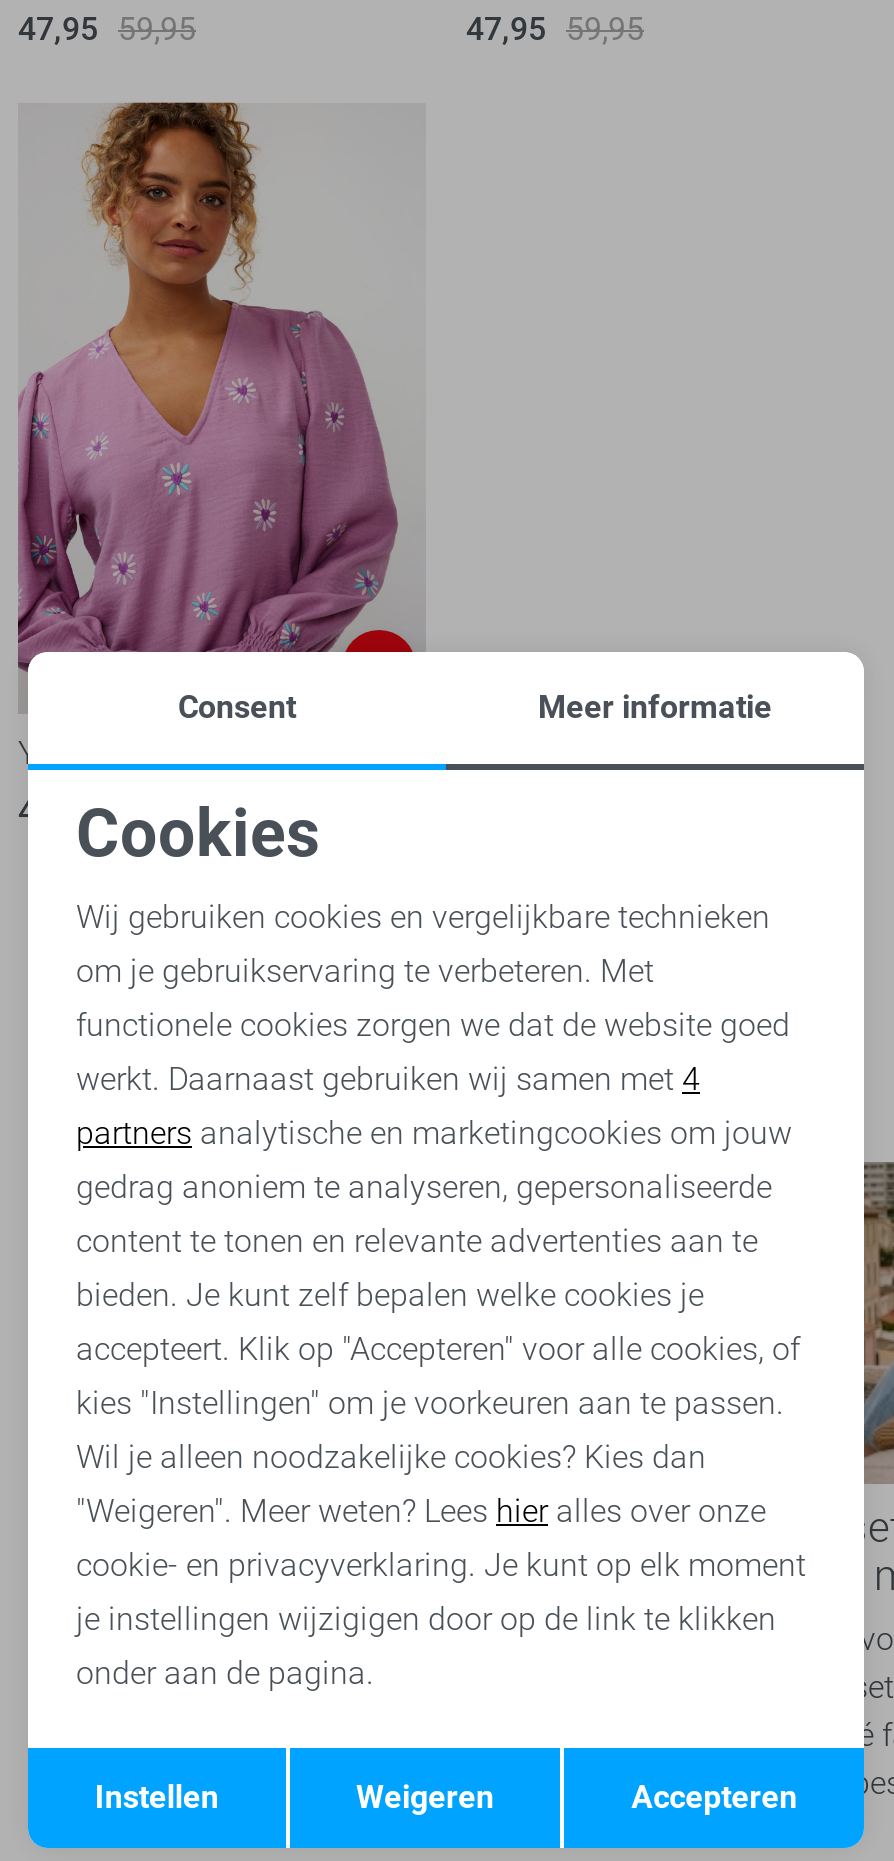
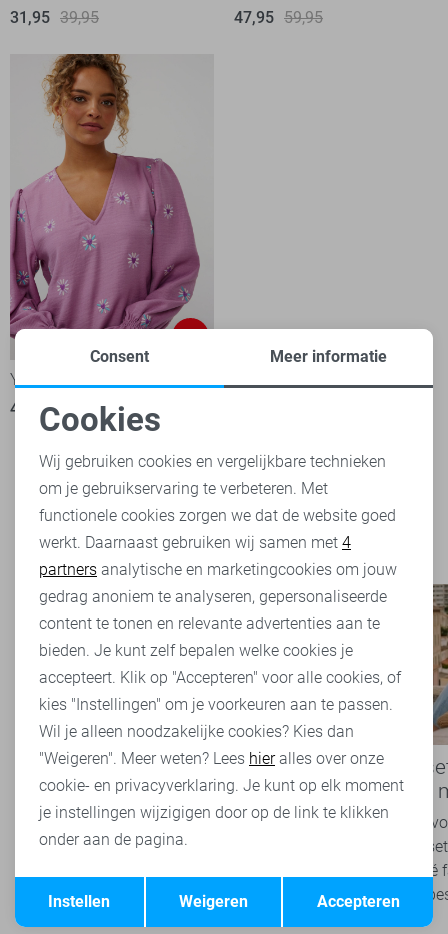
[18,10,196,48] 47,95 59,95 -> [10,8,99,27] 31,95 39,95

